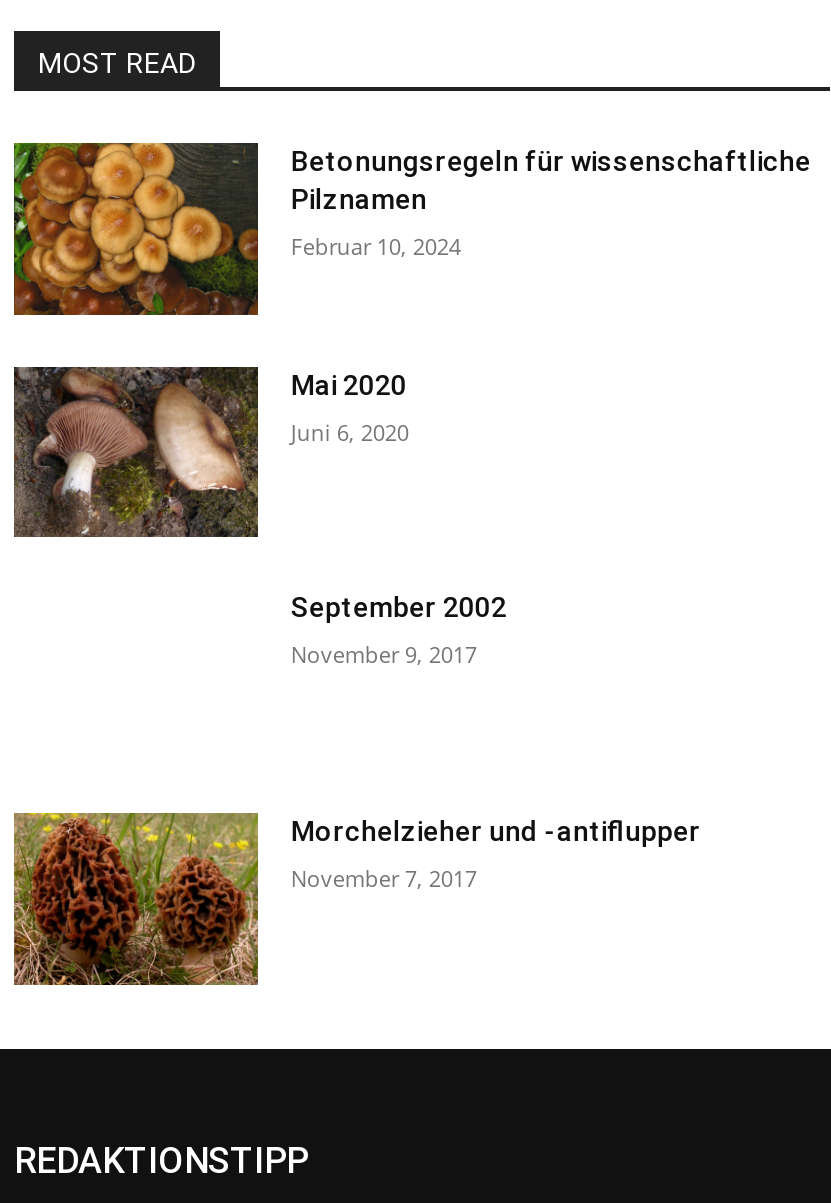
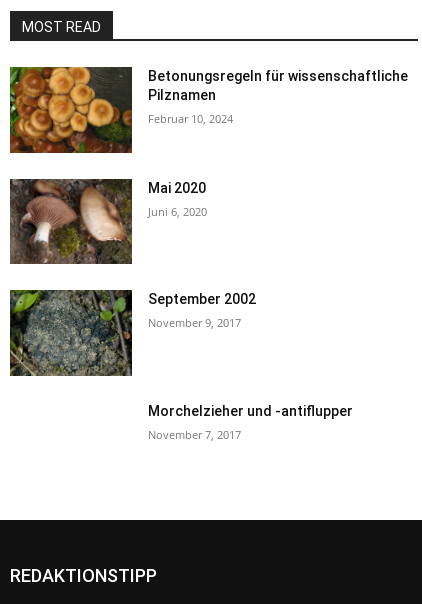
none -> [9,289,133,377] [image]
[12,811,260,987] [image] -> none

